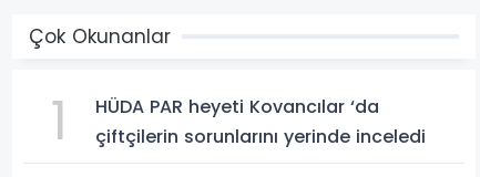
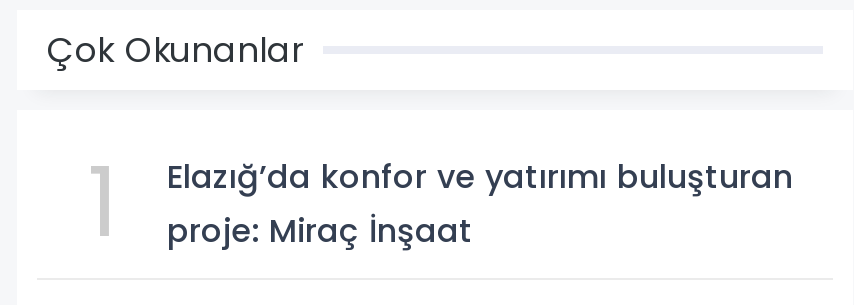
[95,94,426,150] HÜDA PAR heyeti Kovancılar ‘da | çiftçilerin sorunlarını yerinde inceledi -> [167,154,793,254] Elazığ’da konfor ve yatırımı buluşturan | proje: Miraç İnşaat

